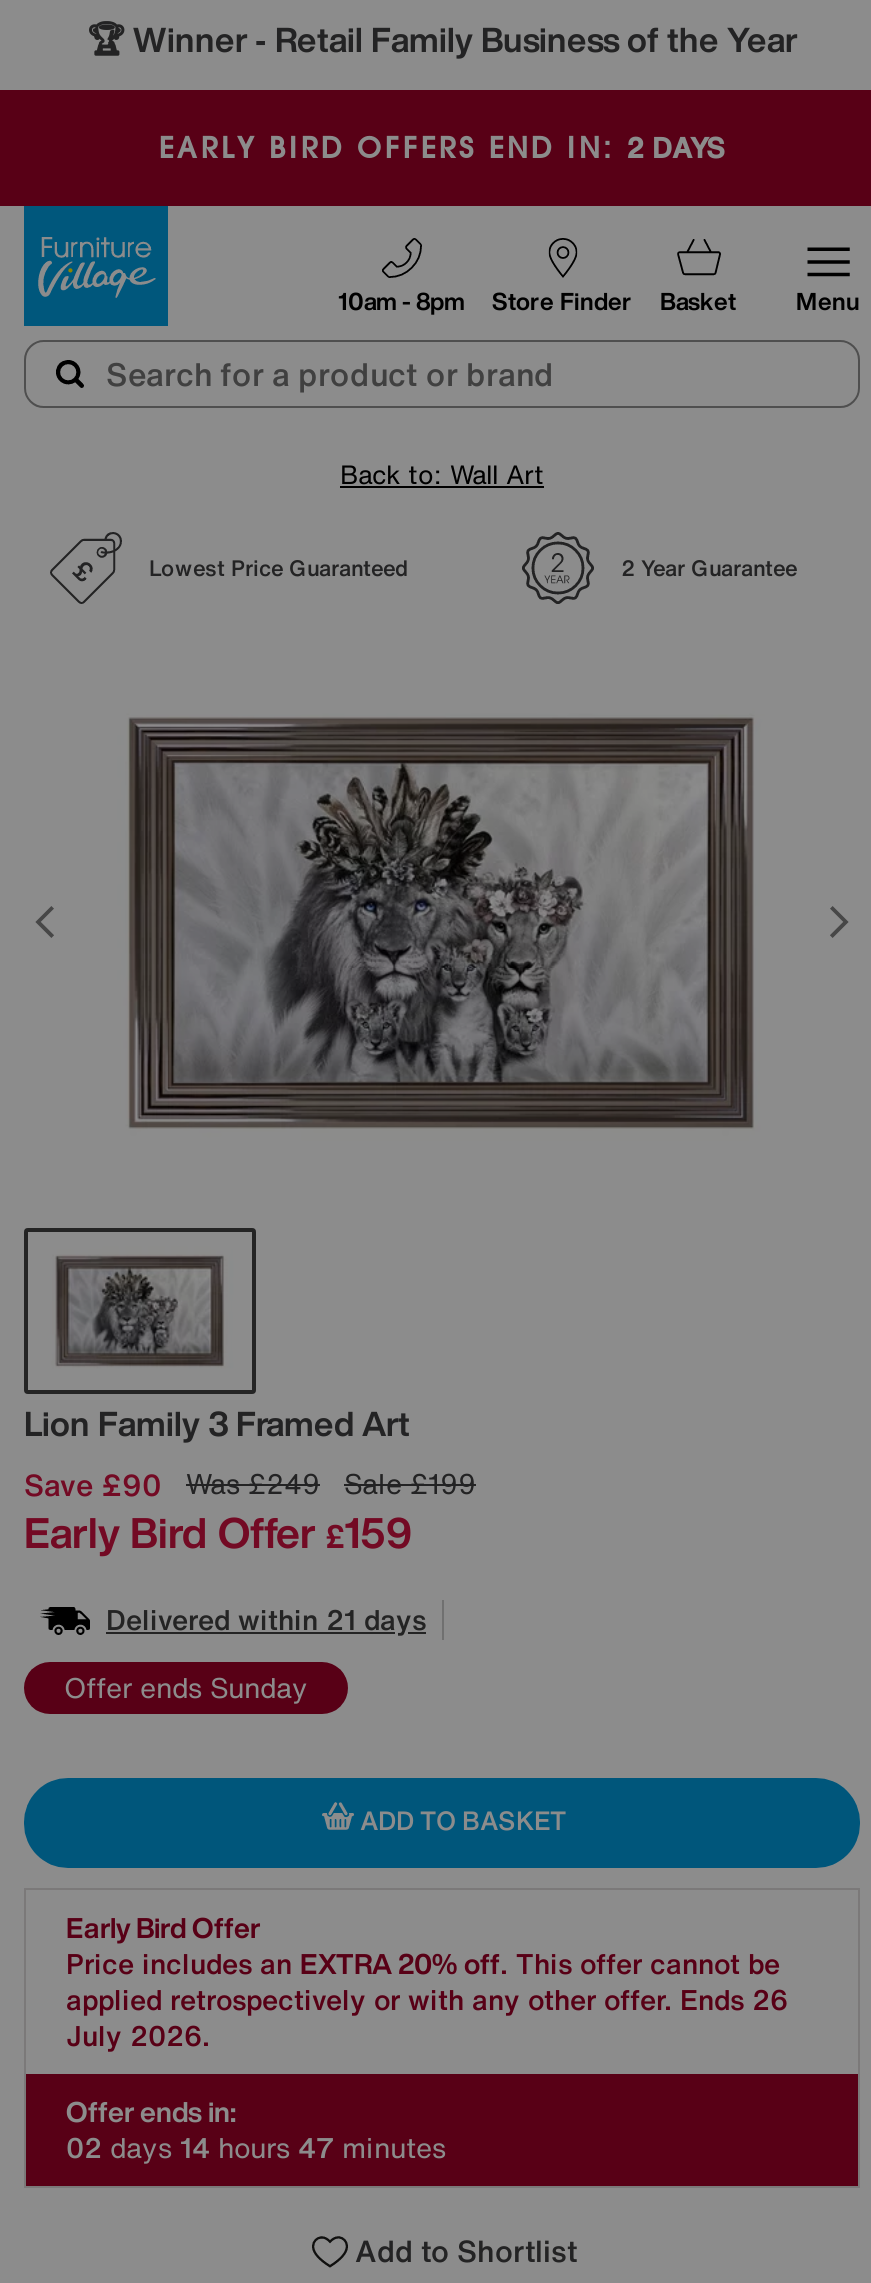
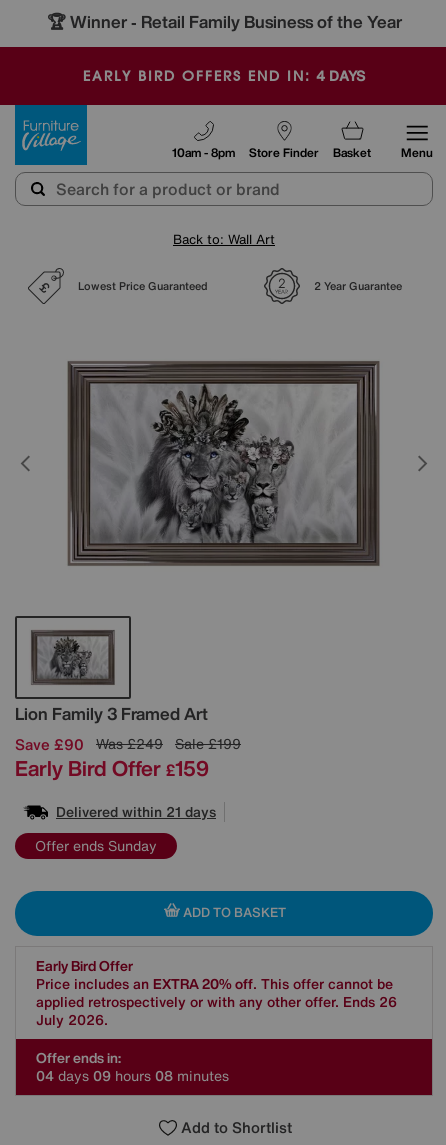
[160,126,724,168] EARLY BIRD OFFERS END IN: 2 DAYS -> [83,65,365,86] EARLY BIRD OFFERS END IN: 4 DAYS
[66,2126,446,2168] 02 days 14 hours 47 minutes -> [36,1065,229,1086] 04 days 09 hours 08 minutes

